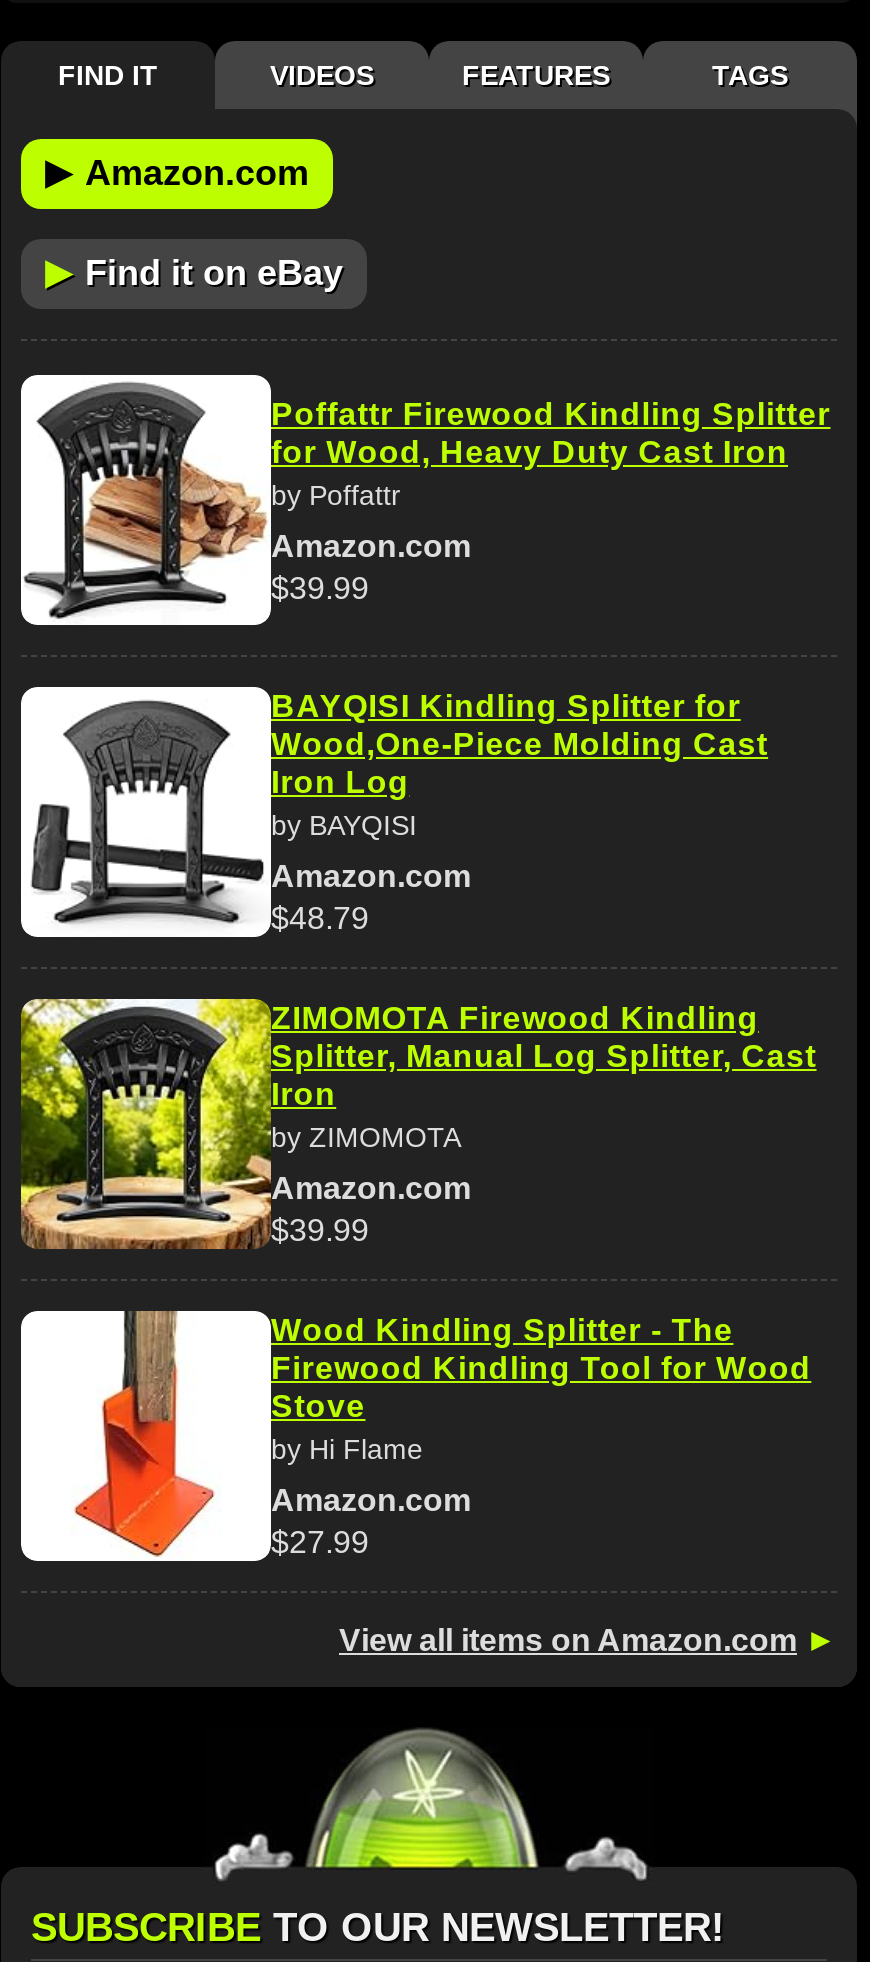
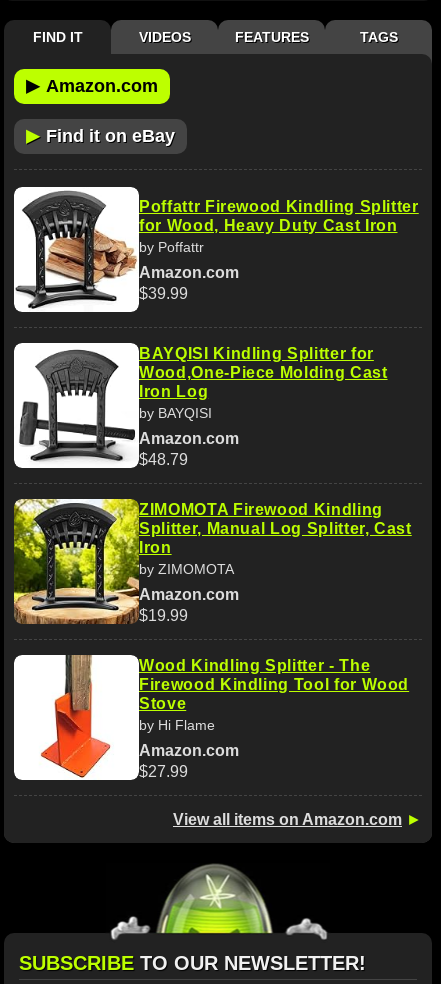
[271,1213,369,1247] $39.99 -> [139,606,188,623] $19.99

